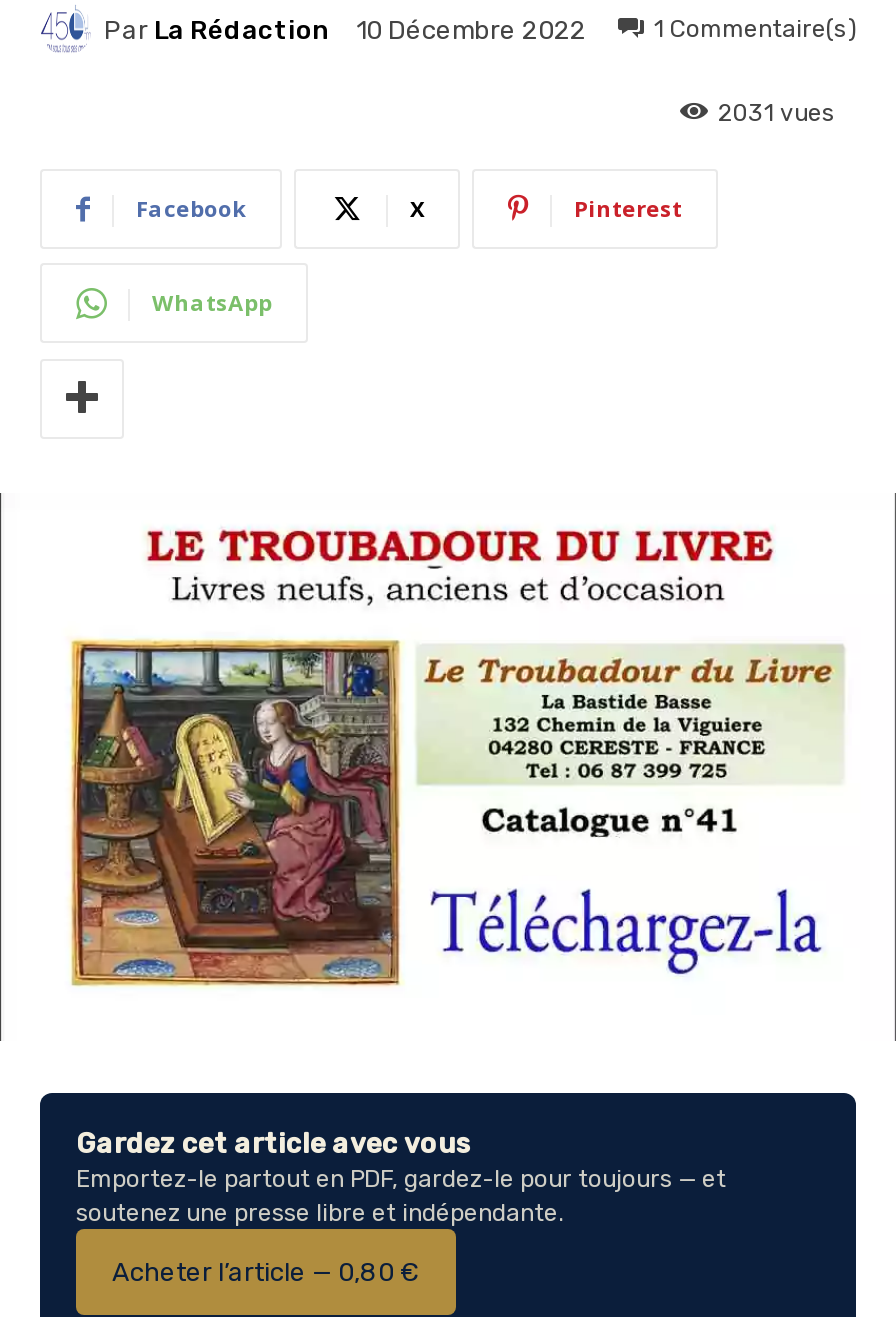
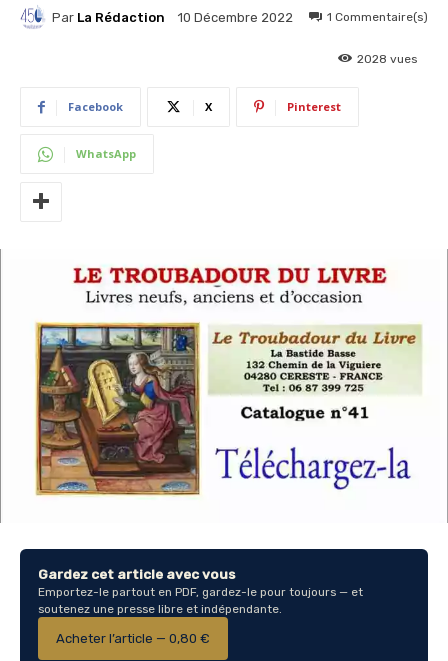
[718,99,836,127] 2031 vues -> [357,52,418,66] 2028 vues

